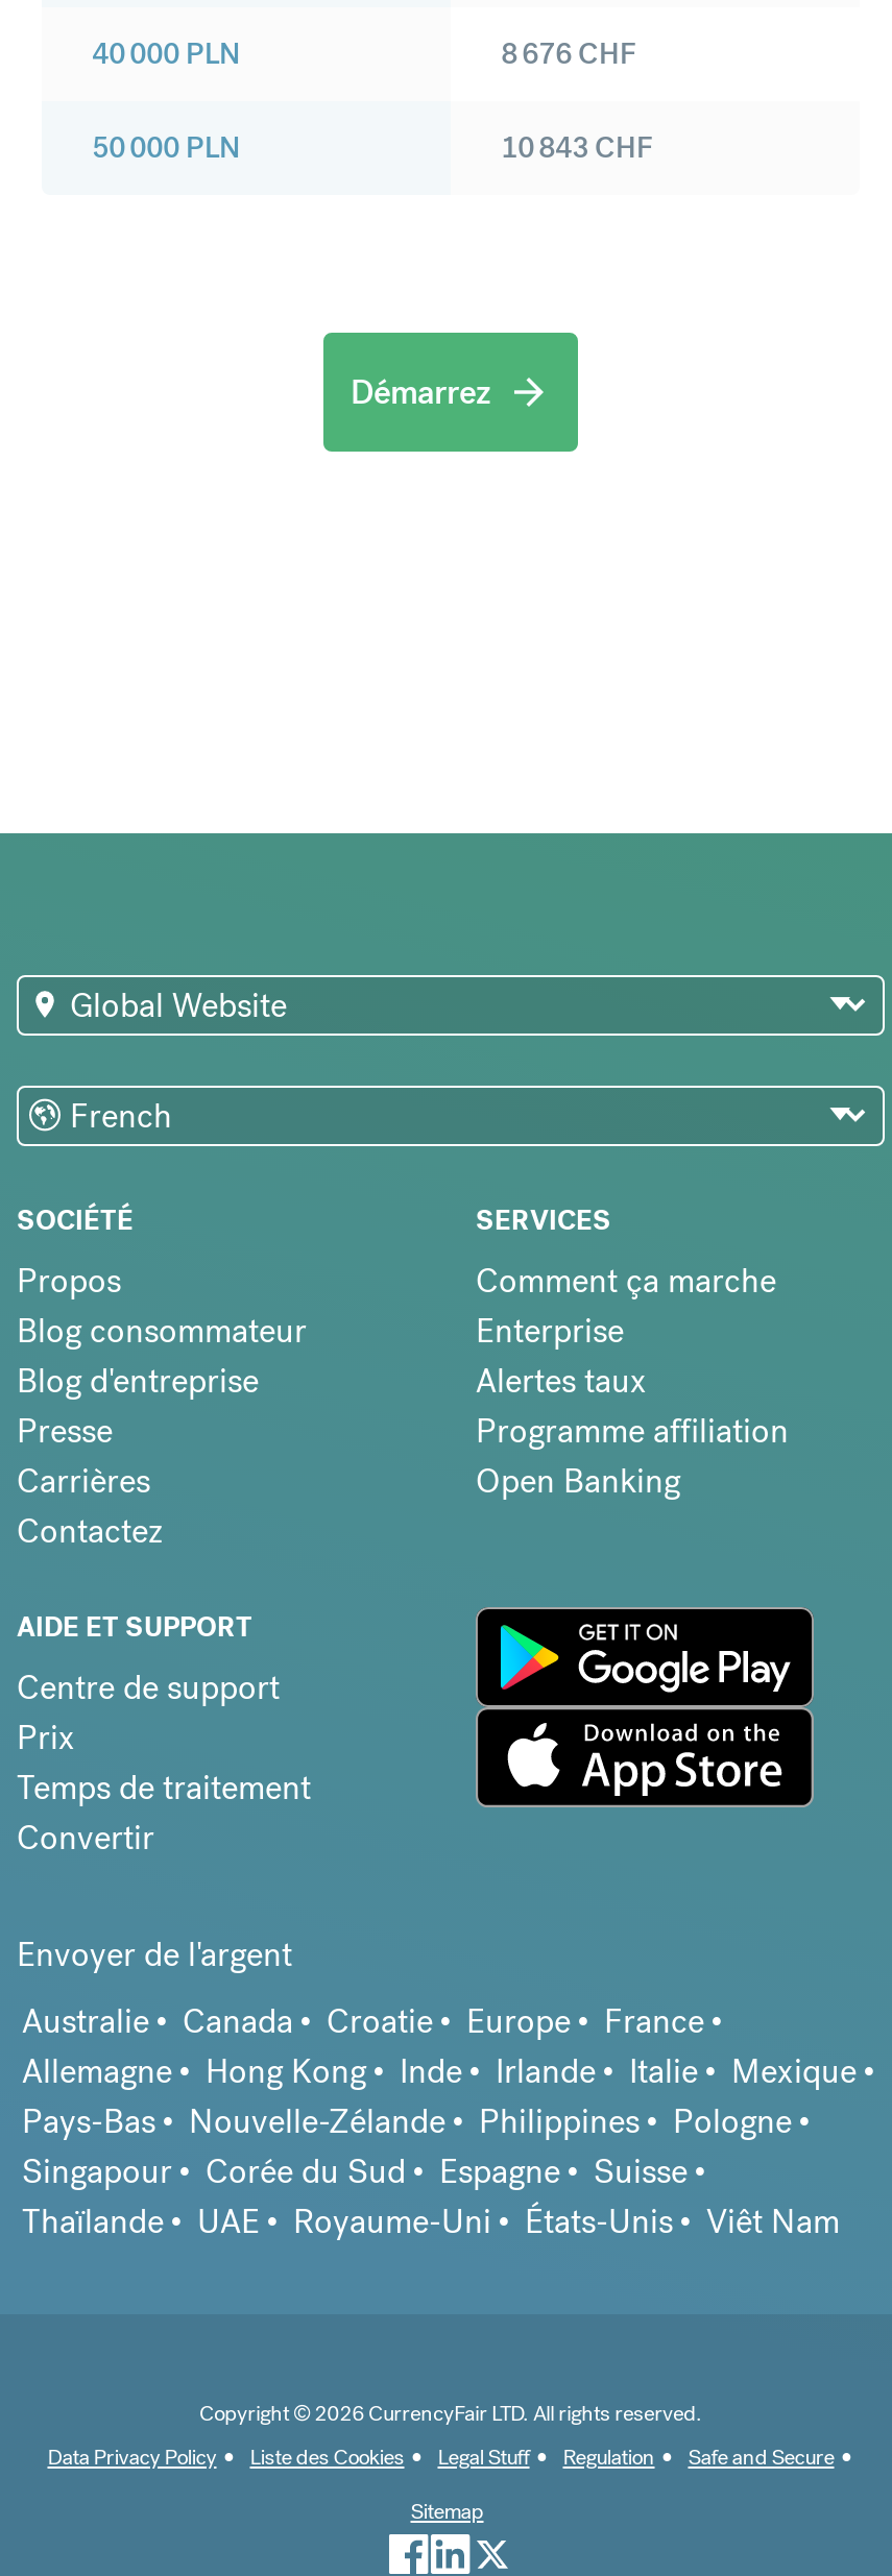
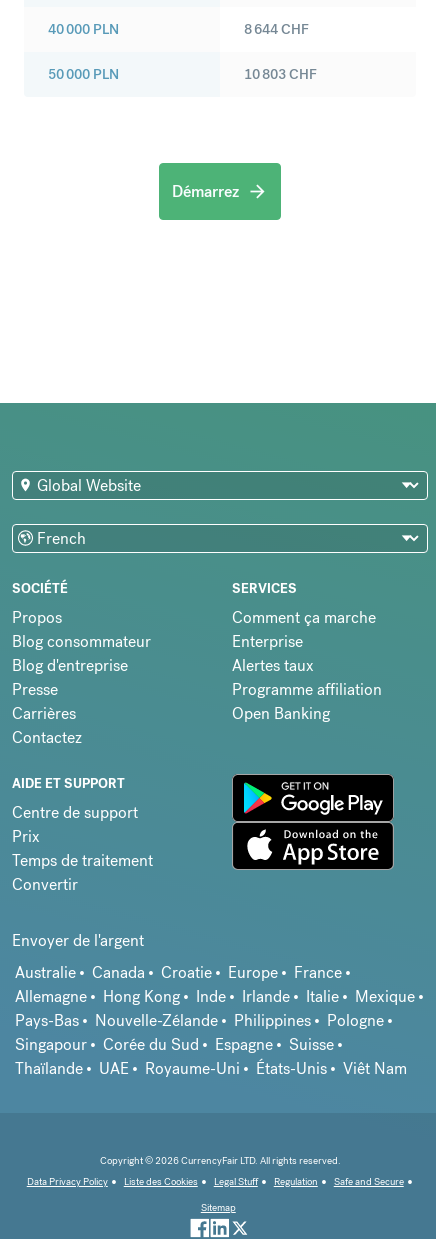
[501,35,636,72] 8 676 CHF -> [244,20,309,38] 8 644 CHF
[501,129,653,166] 10 843 CHF -> [244,65,317,83] 10 803 CHF

